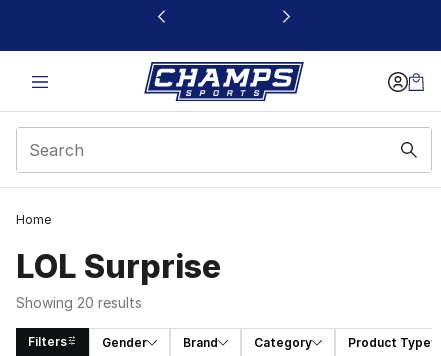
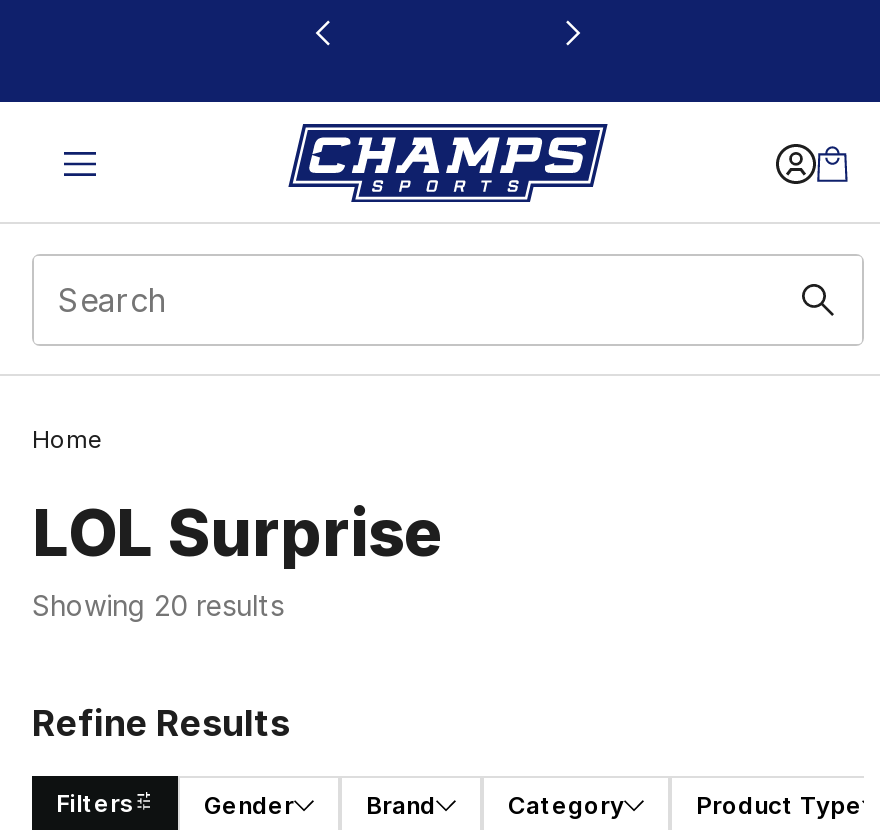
none -> [32,702,290,744] Refine Results

